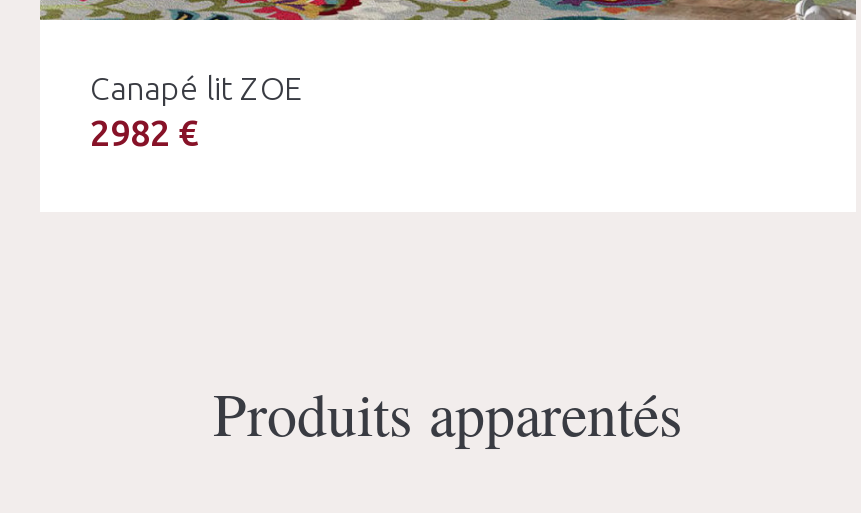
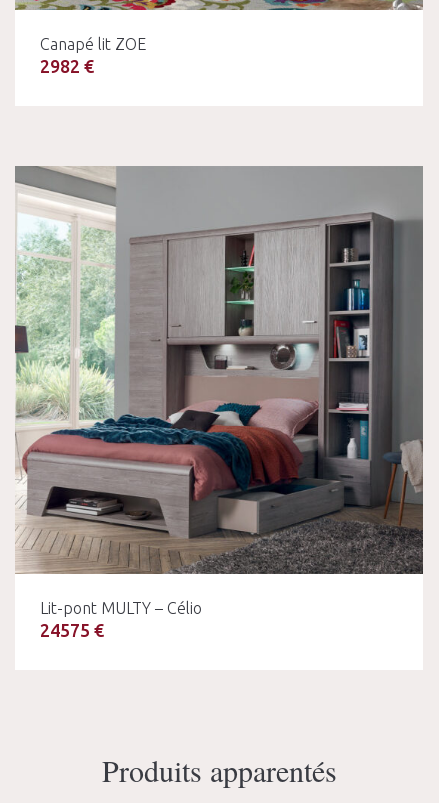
none -> [15,165,423,640] [image] | Lit-pont MULTY – Célio | 24575 €

